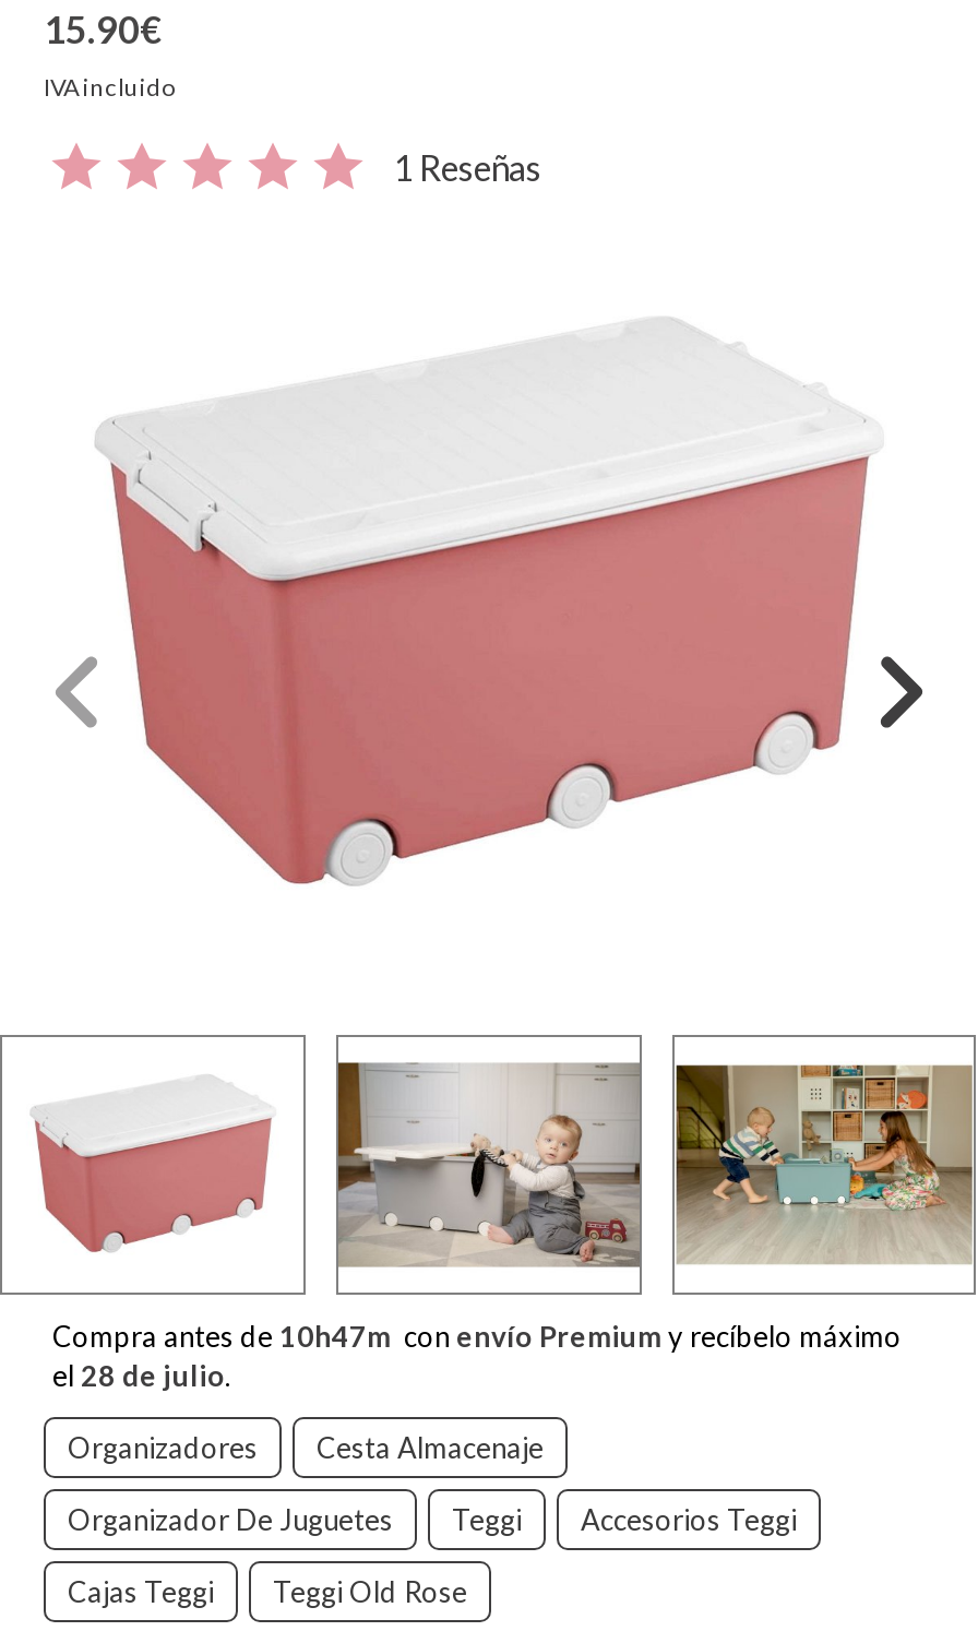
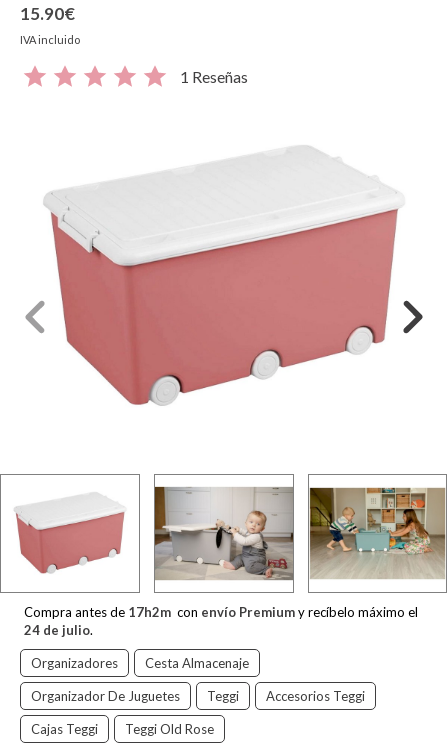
[52,1318,902,1393] Compra antes de 10h47m con envío Premium y recíbelo máximo | el 28 de julio. -> [24,604,418,638] Compra antes de 17h2m con envío Premium y recíbelo máximo el | 24 de julio.

